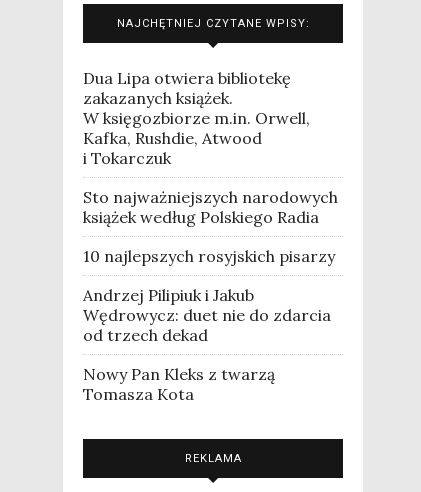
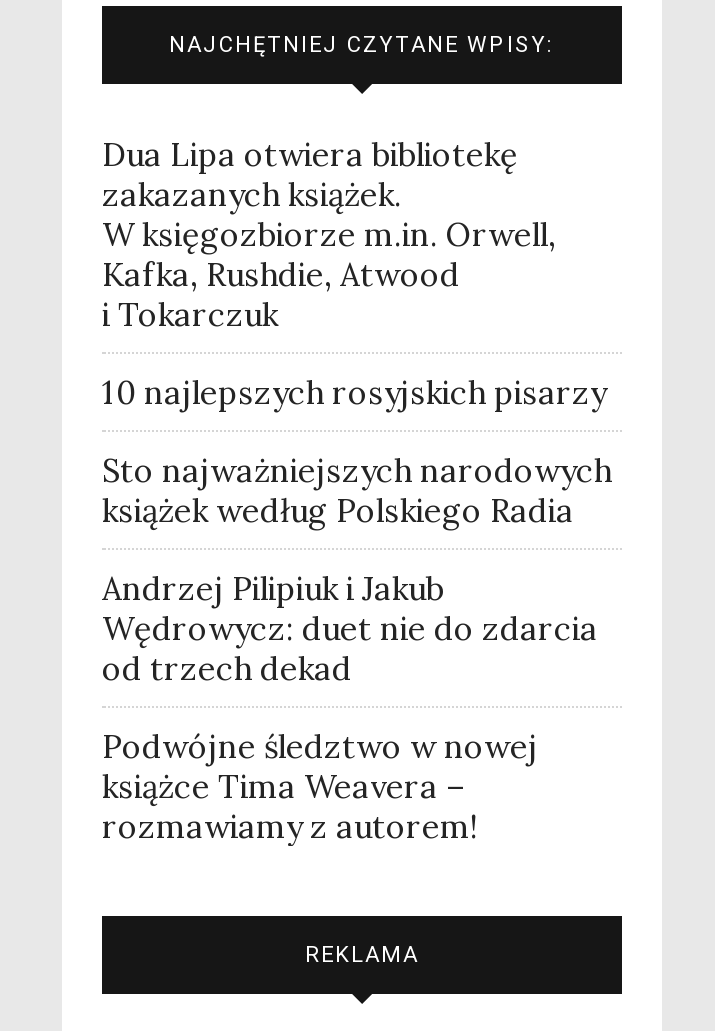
moved [83,187,338,227] -> [102,450,612,530]: Sto najważniejszych narodowych | książek według Polskiego Radia
moved [83,246,335,266] -> [102,372,606,412]: 10 najlepszych rosyjskich pisarzy
[83,364,275,404] Nowy Pan Kleks z twarzą | Tomasza Kota -> [102,726,538,846] Podwójne śledztwo w nowej | książce Tima Weavera – | rozmawiamy z autorem!

